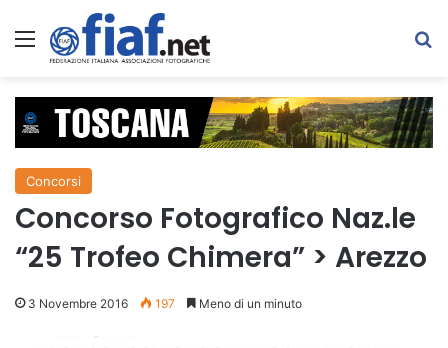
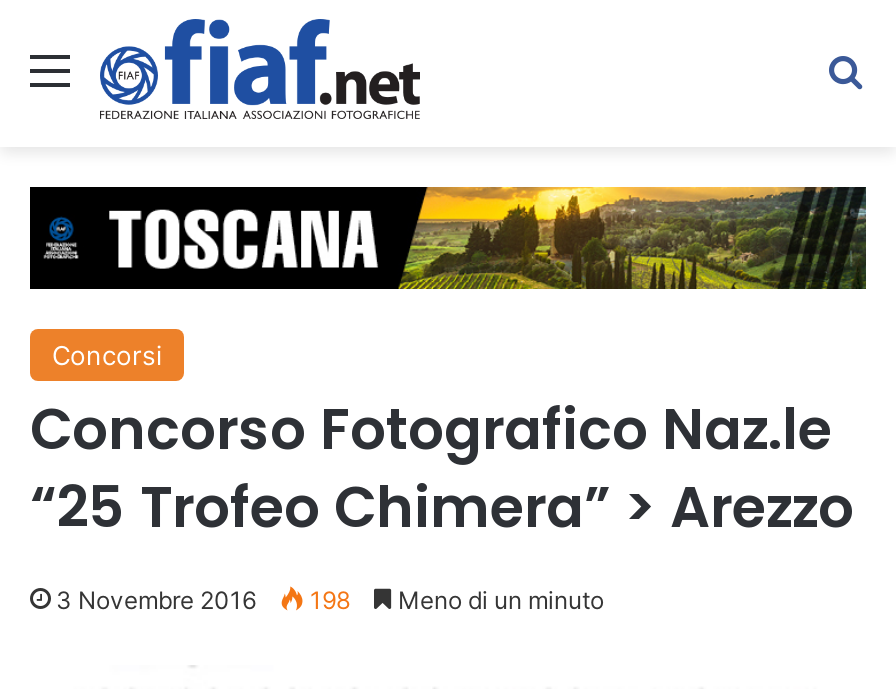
[28,296,302,311] 3 Novembre 2016 197 Meno di un minuto -> [56,586,604,616] 3 Novembre 2016 198 Meno di un minuto

